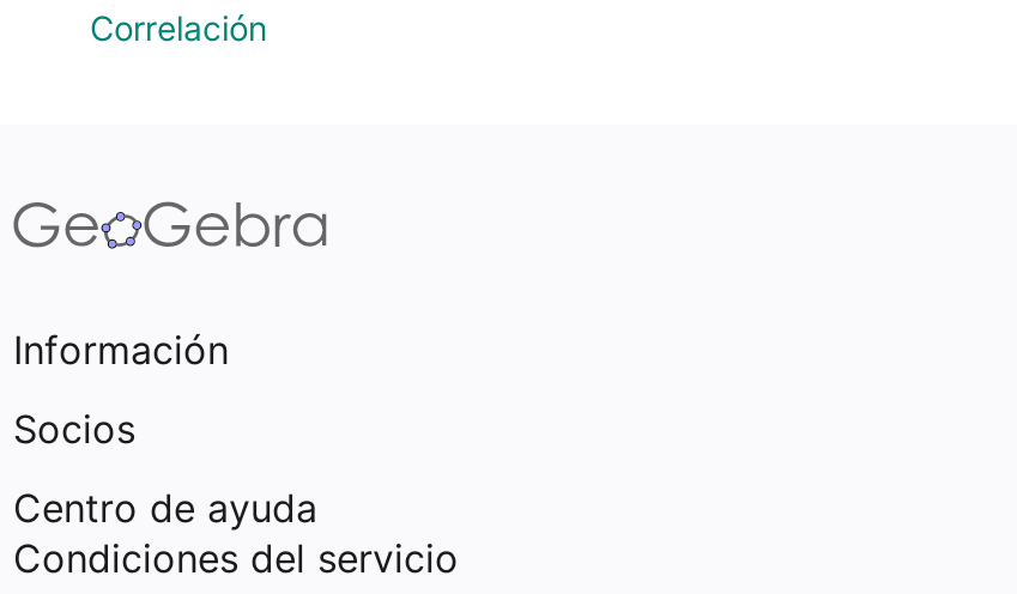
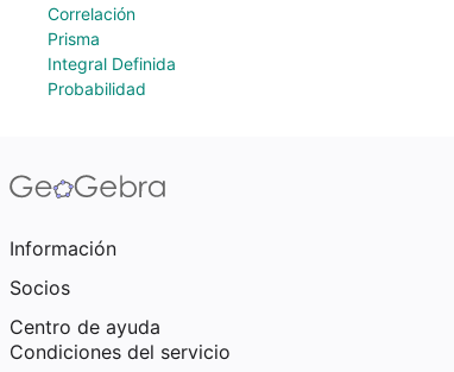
none -> [48,29,176,99] Prisma | Integral Definida | Probabilidad

